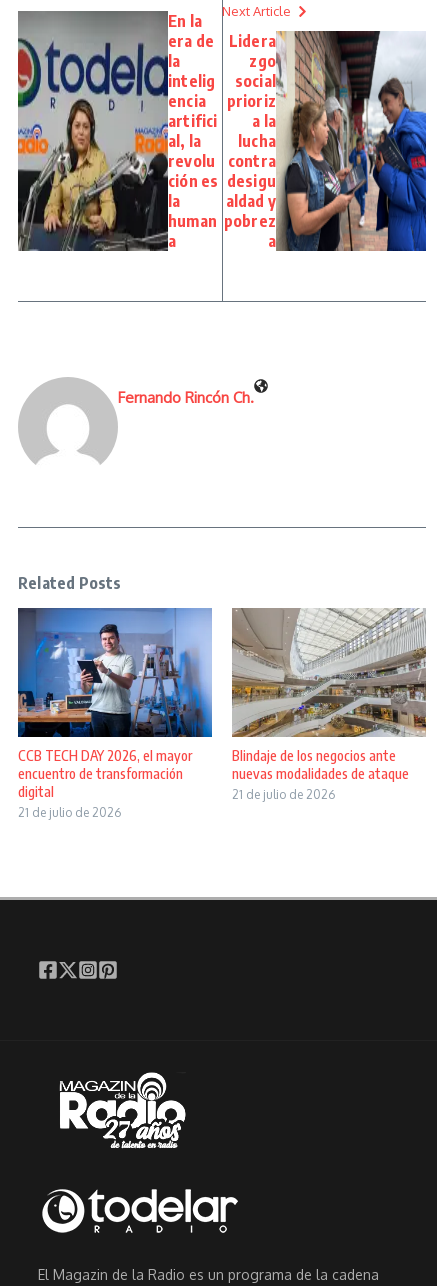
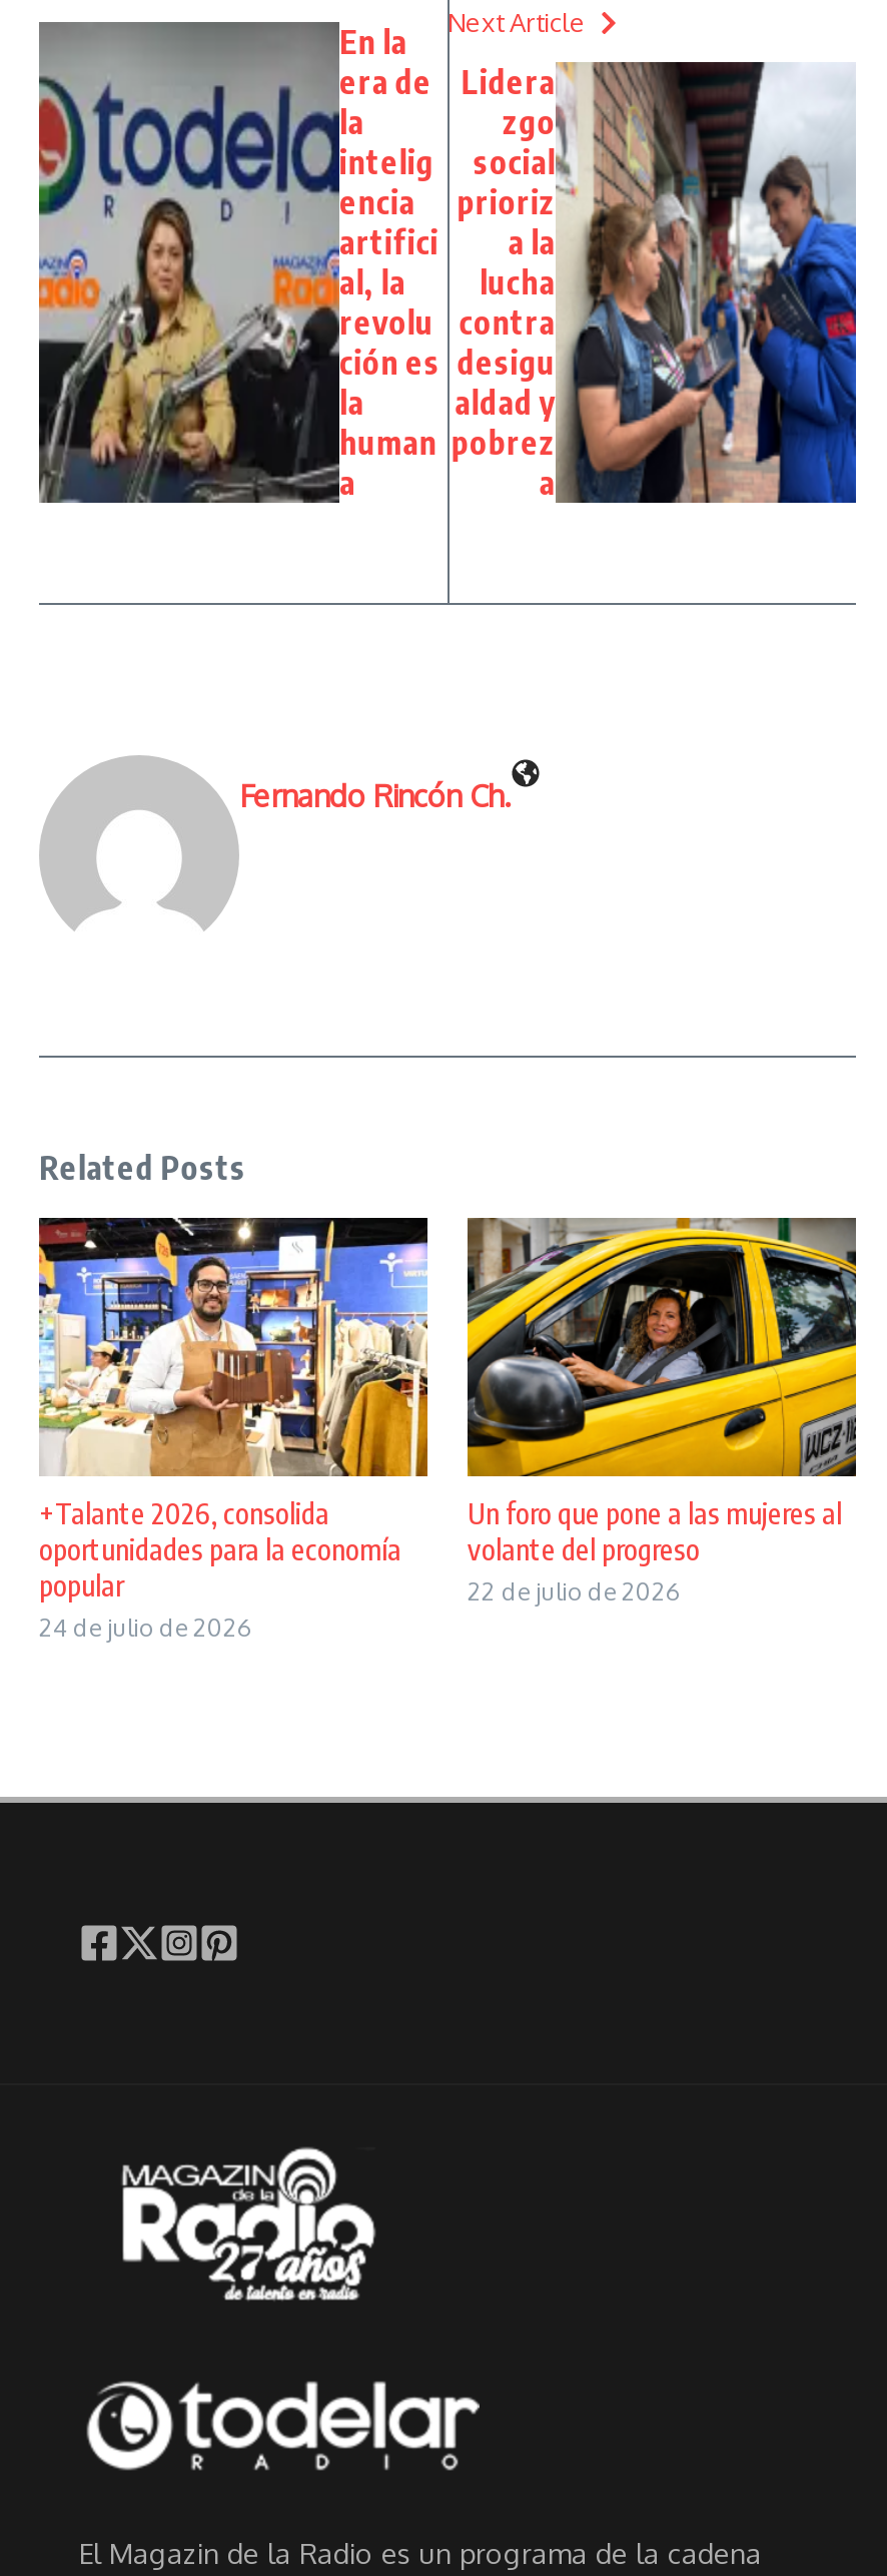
[17,607,213,820] [image] | CCB TECH DAY 2026, el mayor | encuentro de transformación | digital | 21 de julio de 2026 -> [37,1216,429,1643] [image] | +Talante 2026, consolida | oportunidades para la economía | popular | 24 de julio de 2026
[231,608,427,802] [image] | Blindaje de los negocios ante | nuevas modalidades de ataque | 21 de julio de 2026 -> [466,1216,858,1607] [image] | Un foro que pone a las mujeres al | volante del progreso | 22 de julio de 2026

